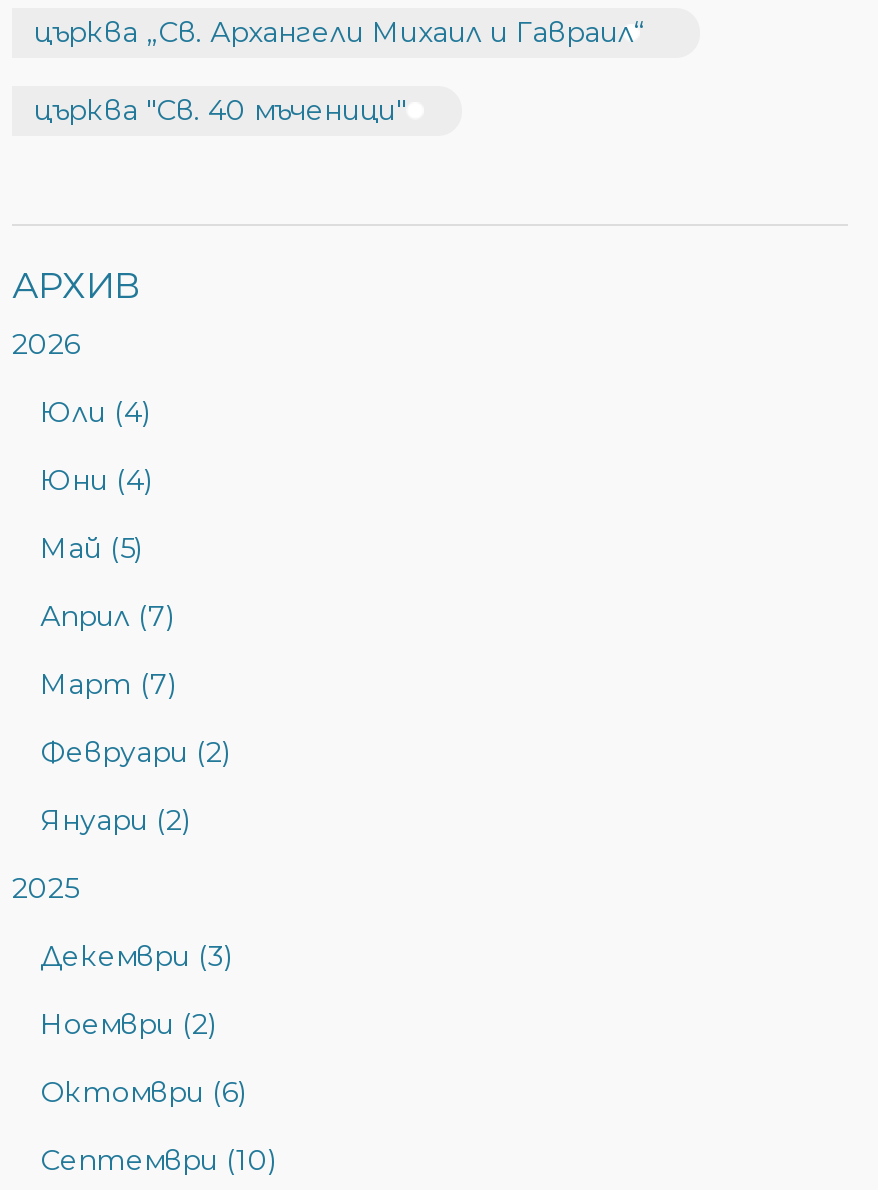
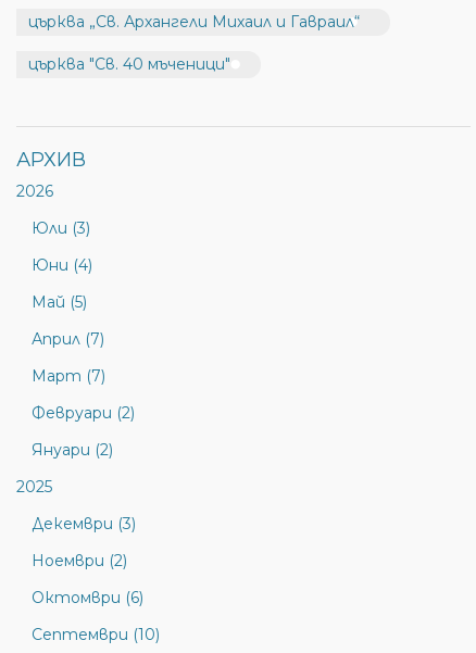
[40,394,150,430] Юли (4) -> [32,218,90,238] Юли (3)

